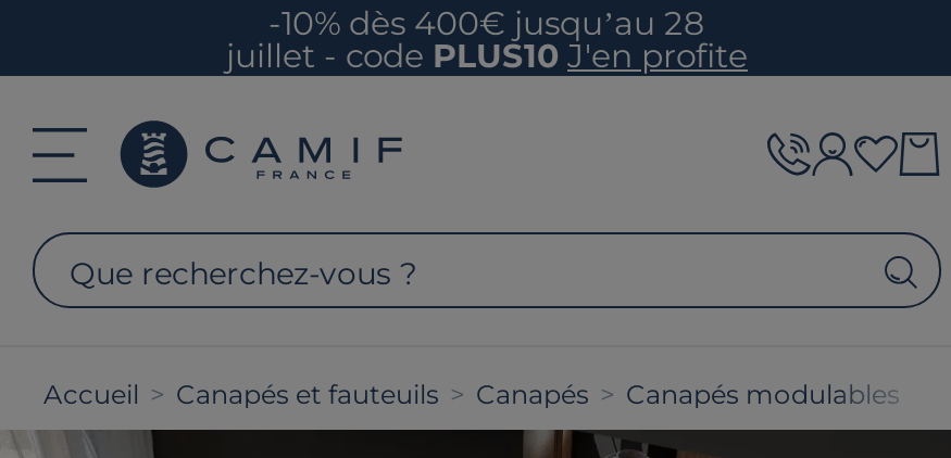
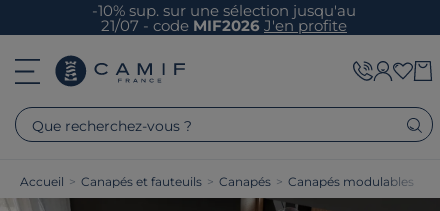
[226,1,748,75] -10% dès 400€ jusqu’au 28 | juillet - codePLUS10 J'en profite -> [92,0,356,34] -10% sup. sur une sélection jusqu'au | 21/07 - codeMIF2026 J'en profite

